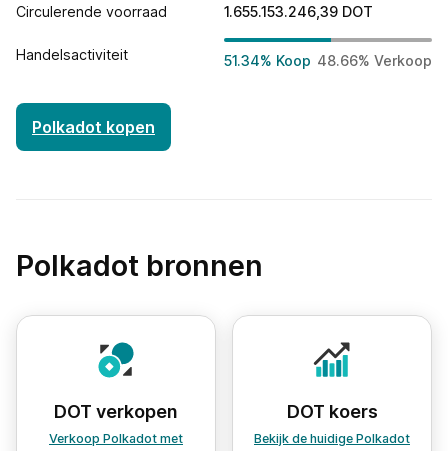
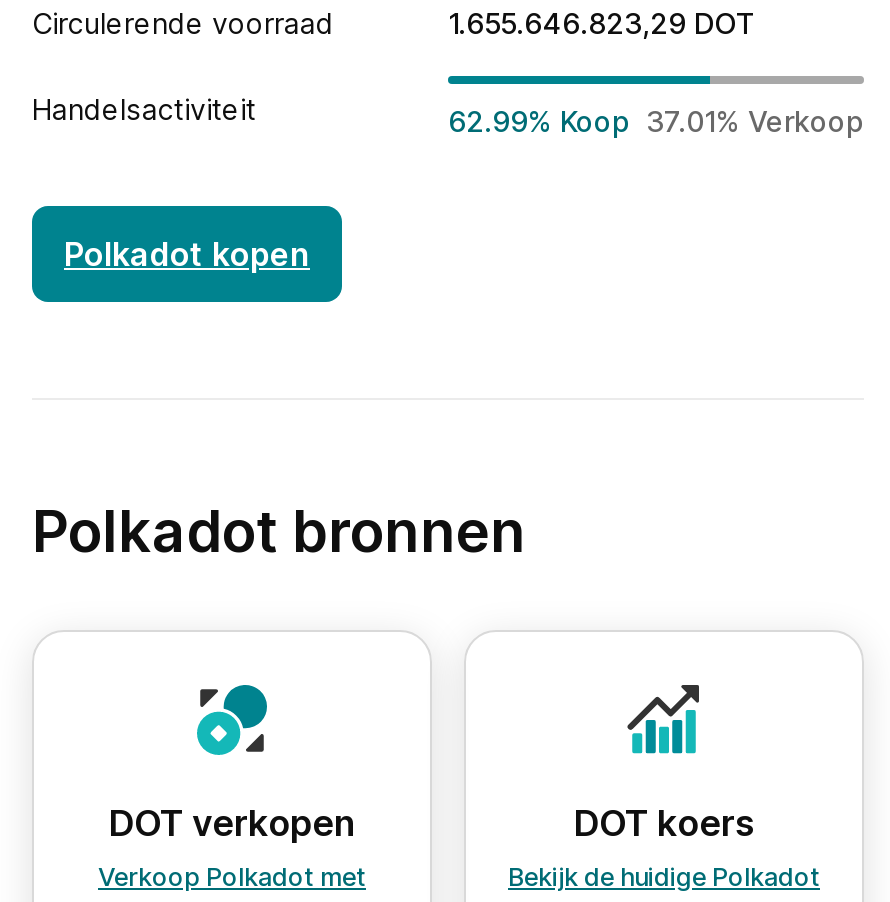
[224,3,373,20] 1.655.153.246,39 DOT -> [448,6,756,40] 1.655.646.823,29 DOT
[224,52,432,69] 51.34% Koop 48.66% Verkoop -> [448,104,864,138] 62.99% Koop 37.01% Verkoop

